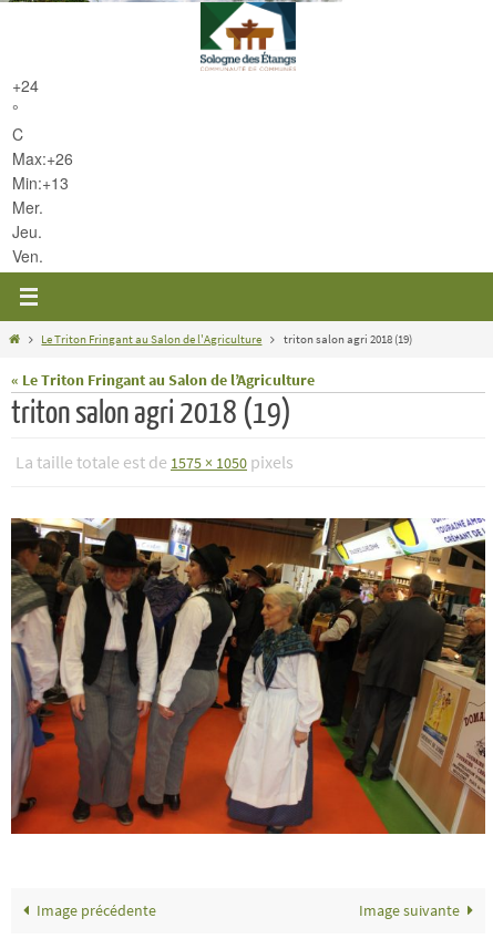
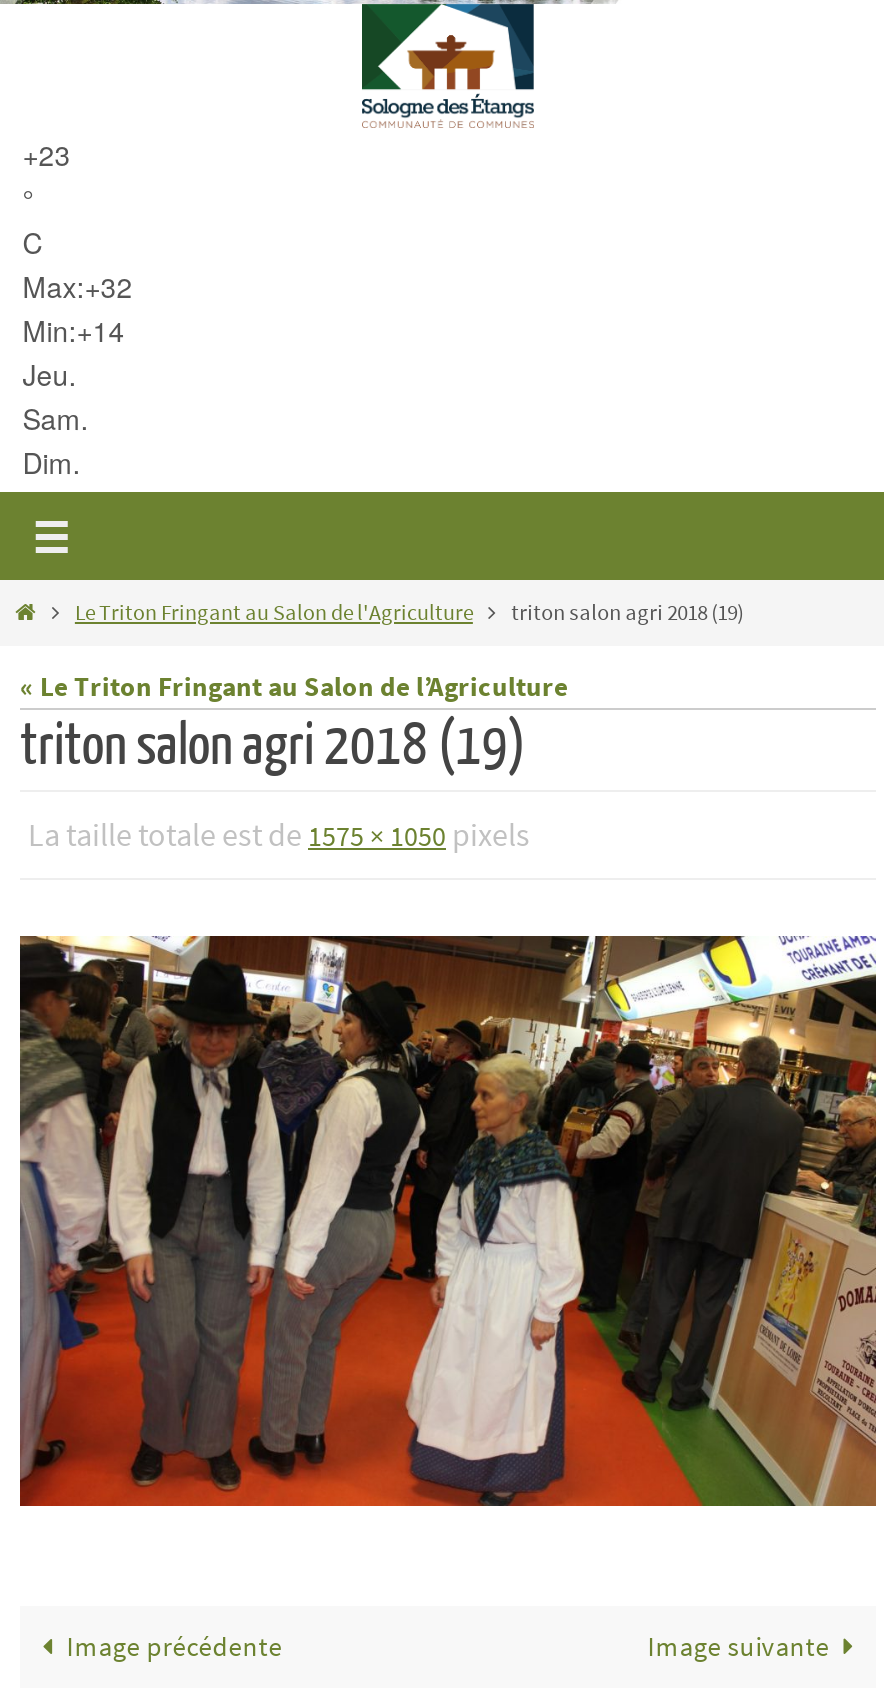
[12,74,39,96] +24 -> [22,133,70,173] +23
[12,147,73,218] Max:+26 | Min:+13 | Mer. -> [22,265,132,349] Max:+32 | Min:+14
moved [12,220,42,242] -> [22,353,76,393]: Jeu.
[12,244,43,266] Ven. -> [22,397,88,481] Sam. | Dim.

